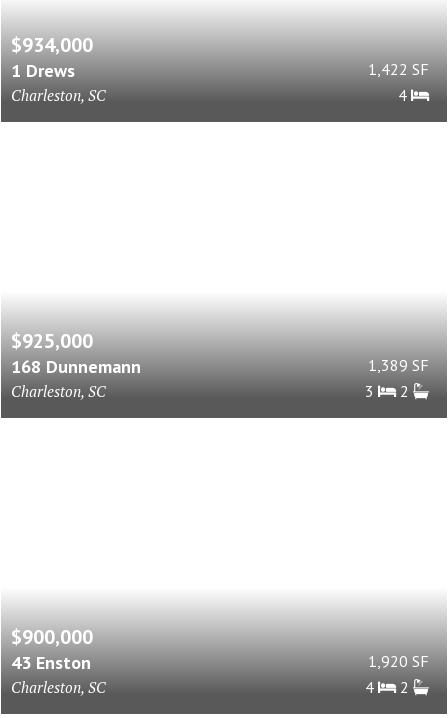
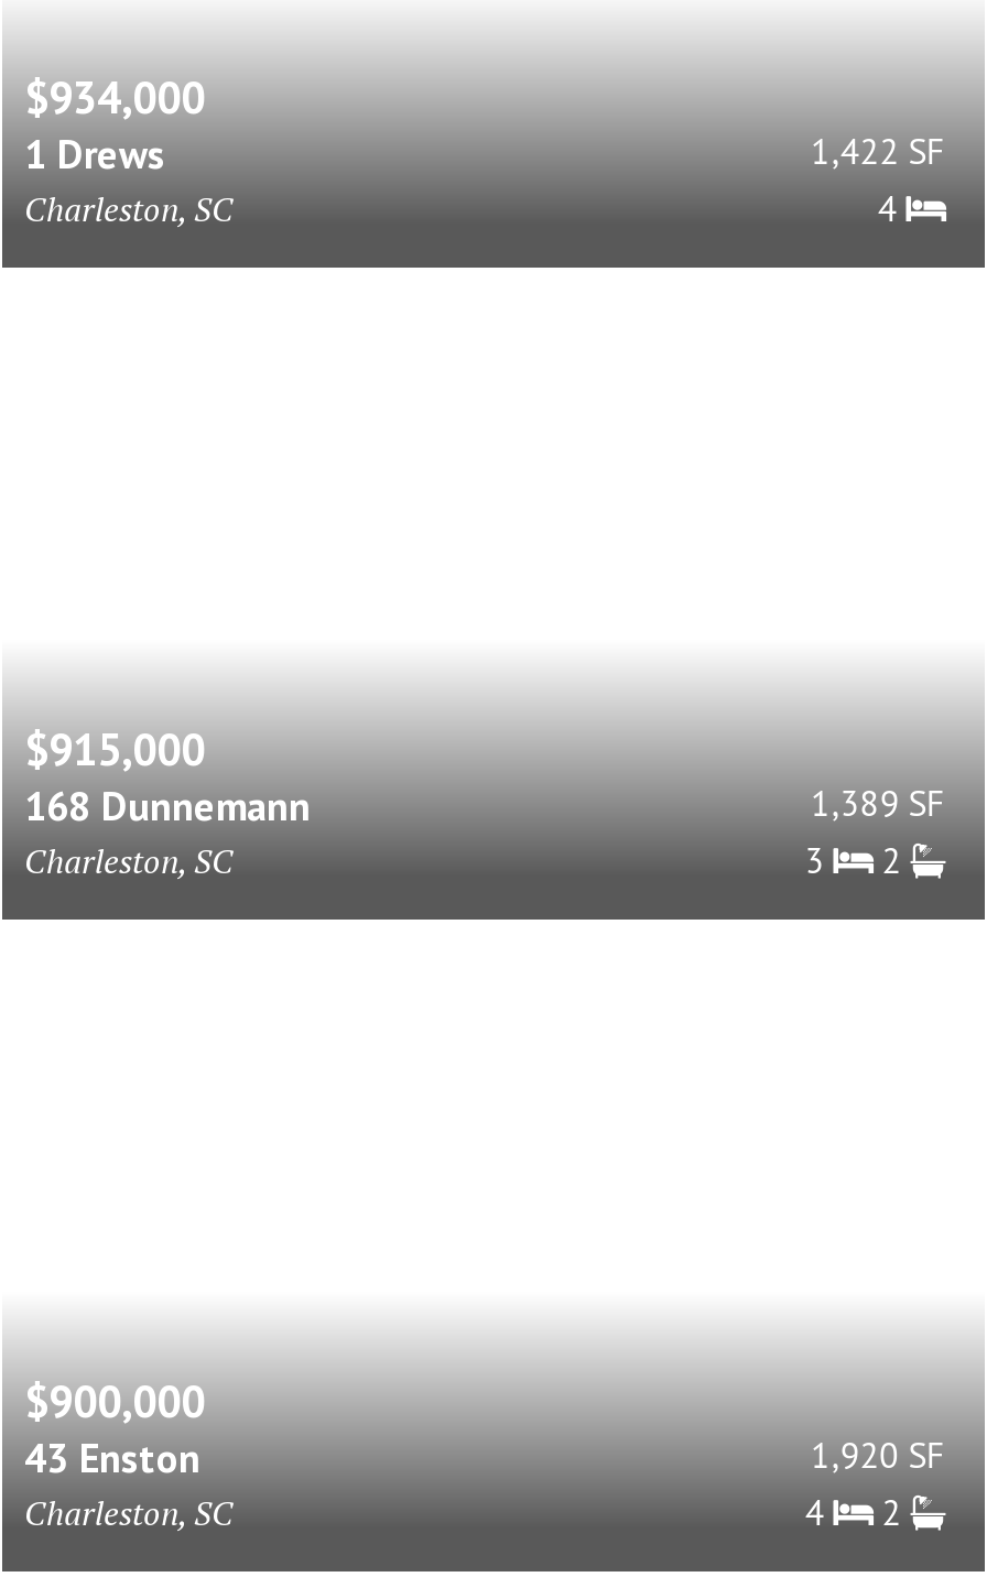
[11,328,93,354] $925,000 -> [24,722,205,779] $915,000

